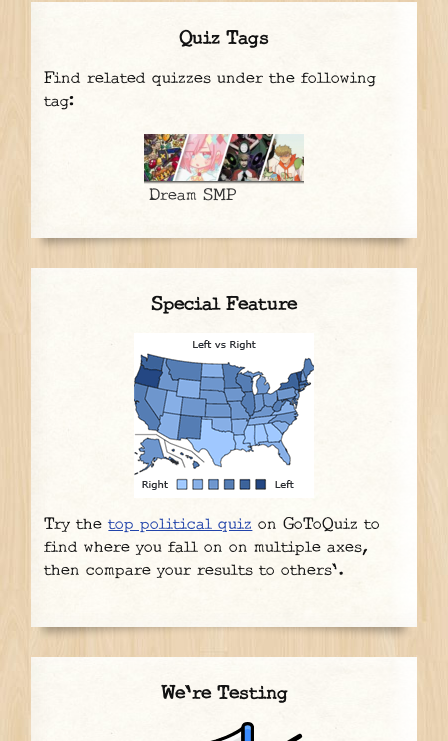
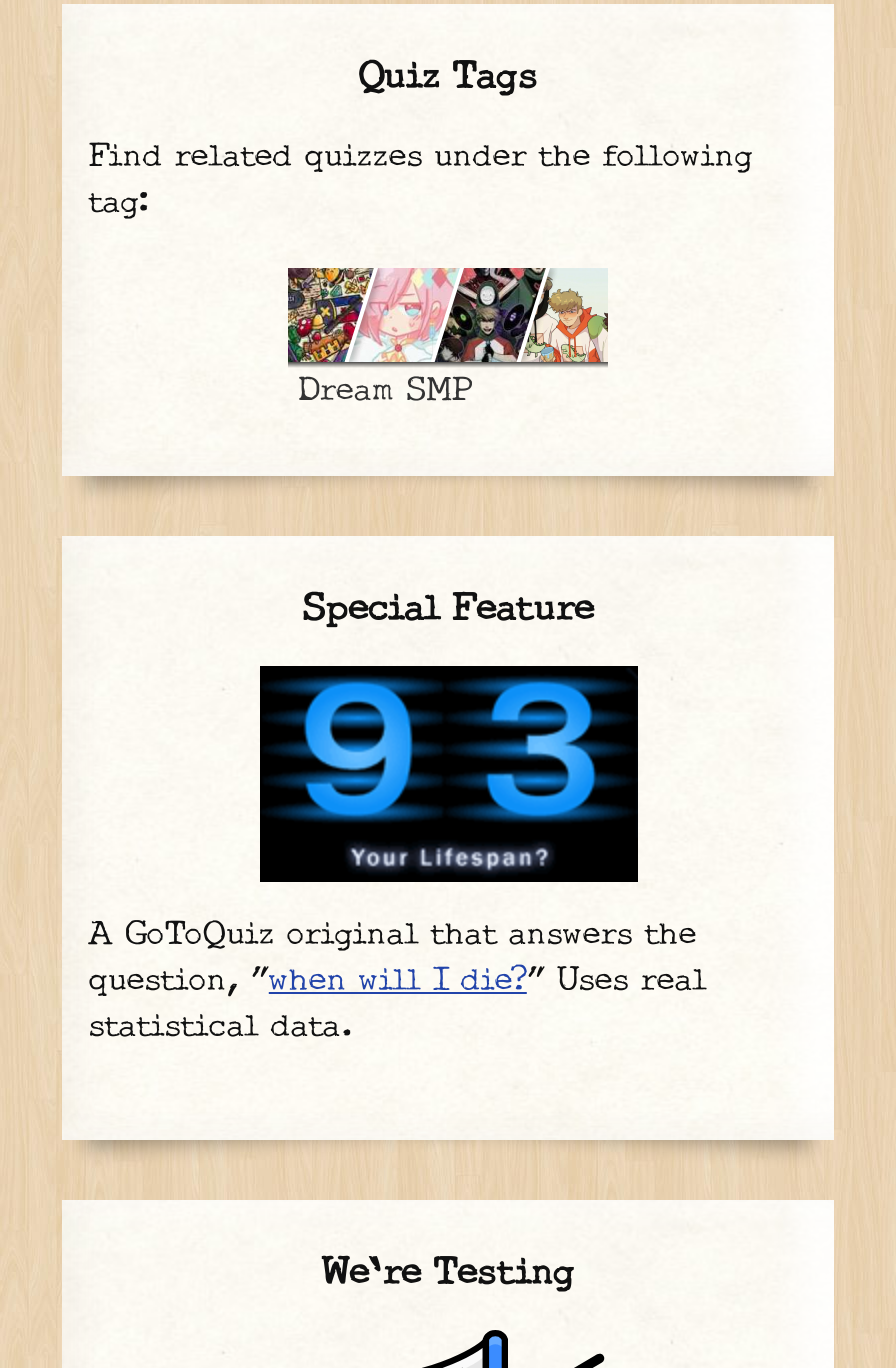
[130,339,319,452] [image] -> [258,664,640,884] [image]
[44,516,380,579] Try the top political quiz on GoToQuiz to | find where you fall on on multiple axes, | then compare your results to others'. -> [89,919,707,1045] A GoToQuiz original that answers the | question, "when will I die?" Uses real | statistical data.

